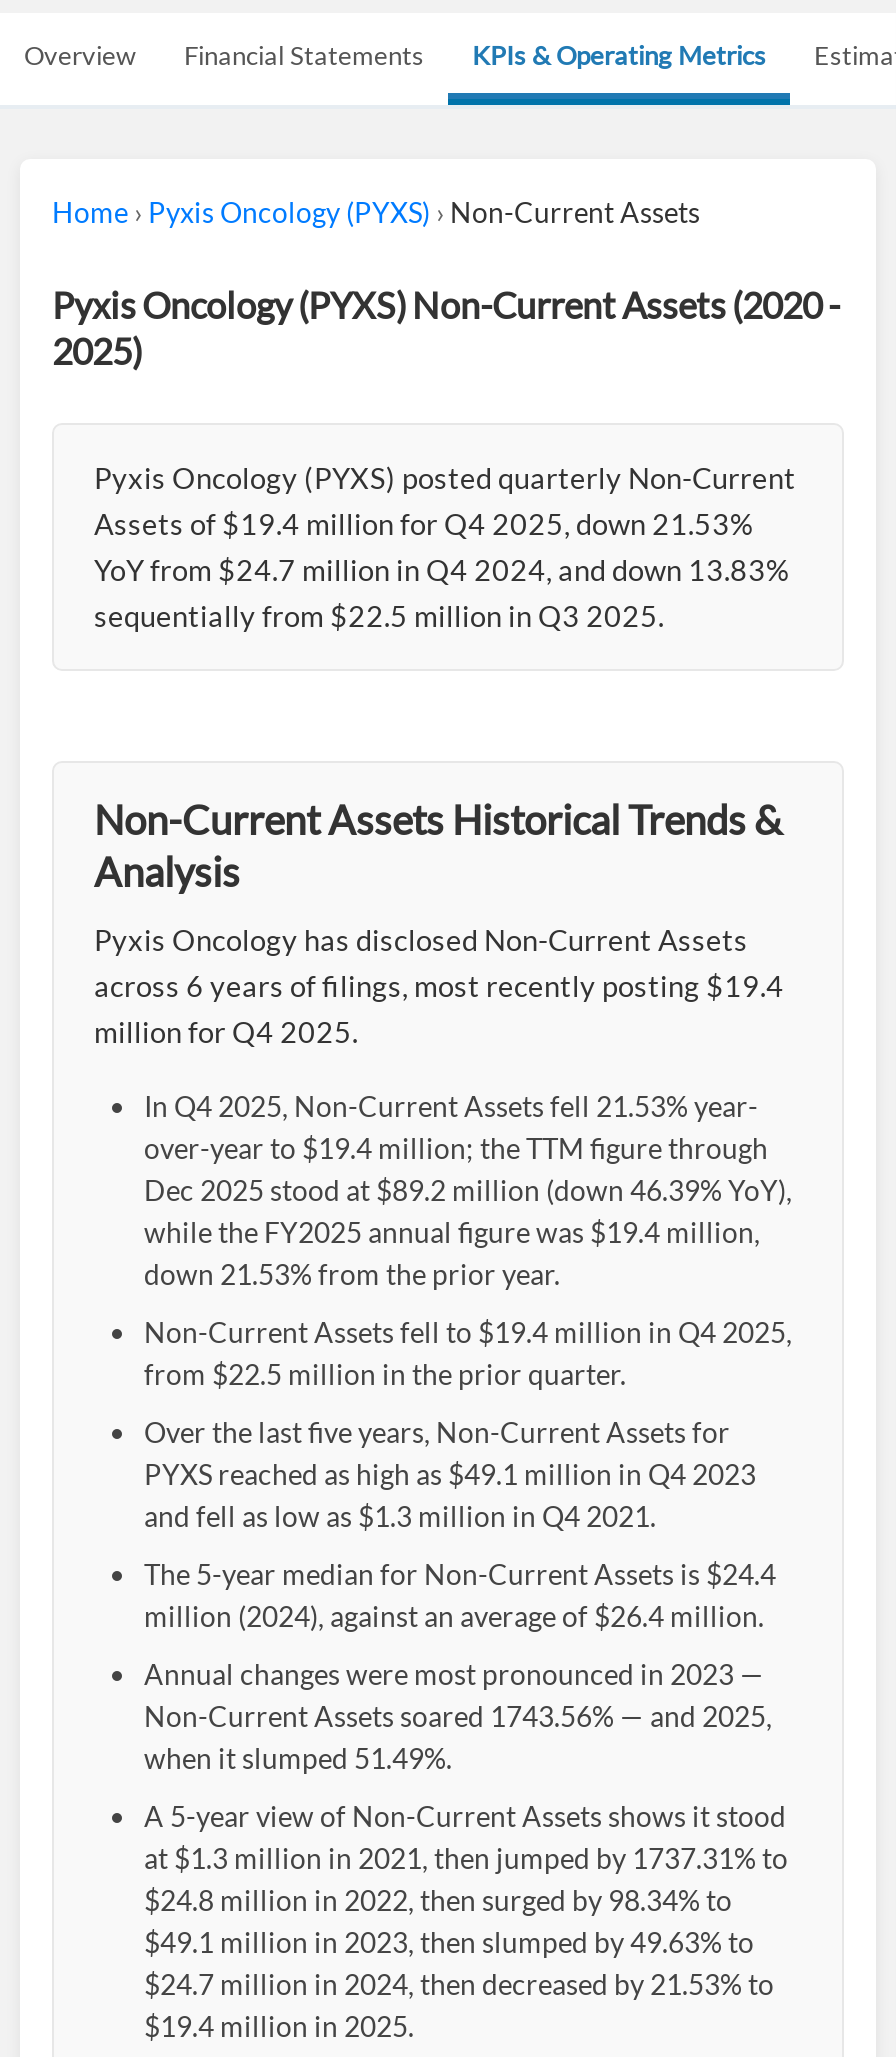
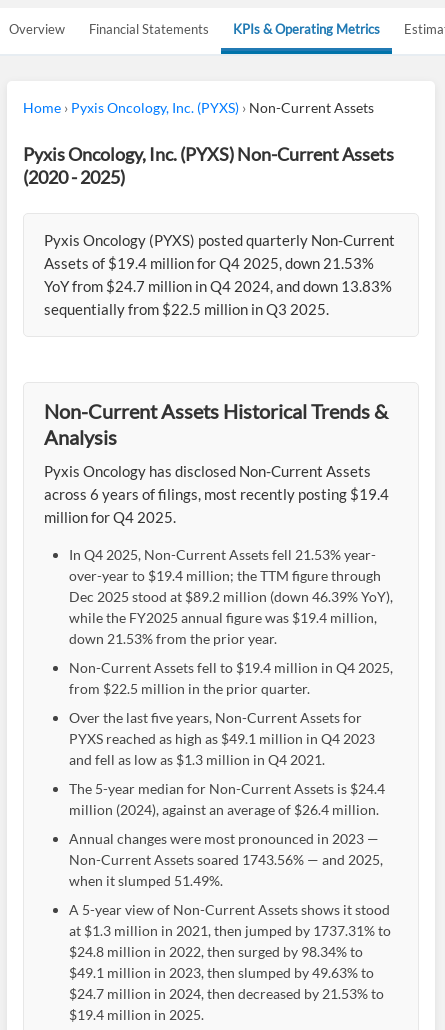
[52,195,700,229] Home › Pyxis Oncology (PYXS) › Non-Current Assets -> [23,99,374,116] Home › Pyxis Oncology, Inc. (PYXS) › Non-Current Assets
[52,283,840,373] Pyxis Oncology (PYXS) Non-Current Assets (2020 - | 2025) -> [23,143,394,188] Pyxis Oncology, Inc. (PYXS) Non-Current Assets | (2020 - 2025)

